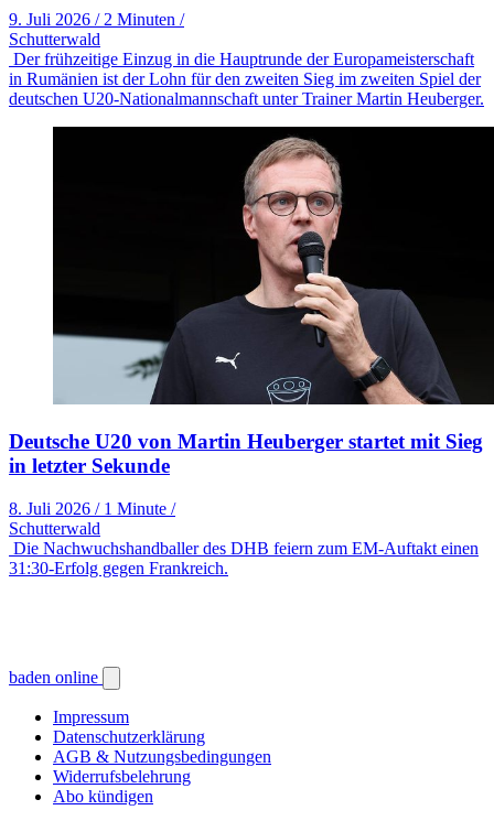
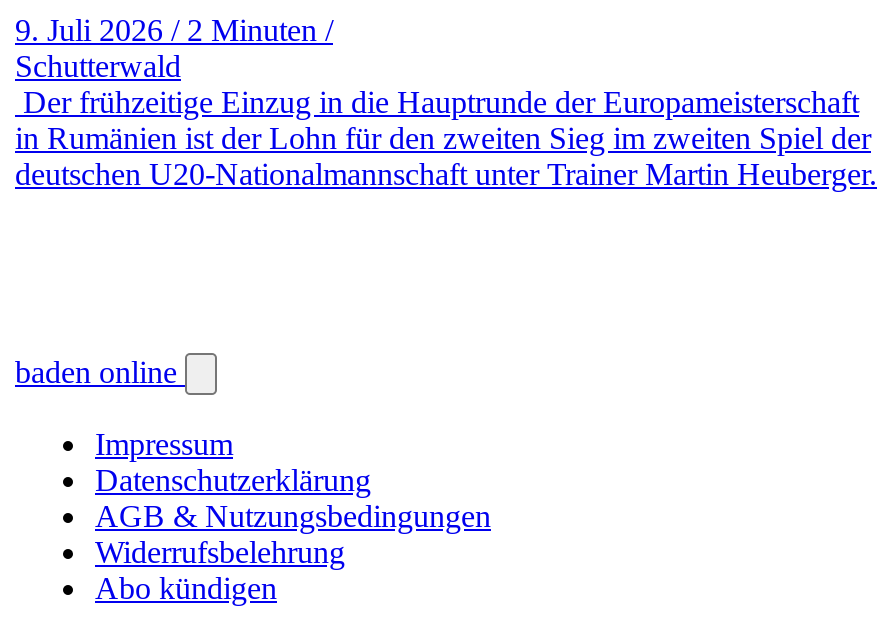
[9,126,491,577] [image] | Deutsche U20 von Martin Heuberger startet mit Sieg | in letzter Sekunde | 8. Juli 2026 / 1 Minute / | Schutterwald | Die Nachwuchshandballer des DHB feiern zum EM-Auftakt einen | 31:30-Erfolg gegen Frankreich. -> none

